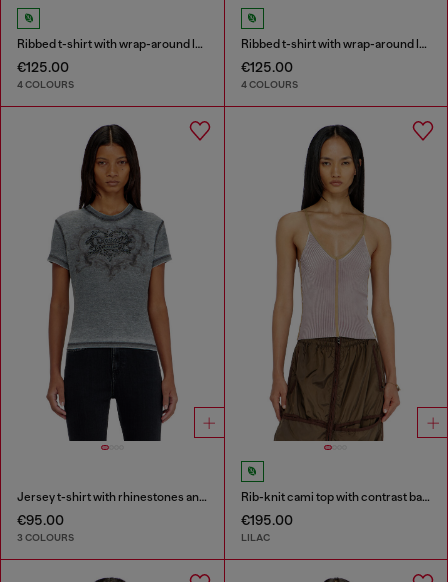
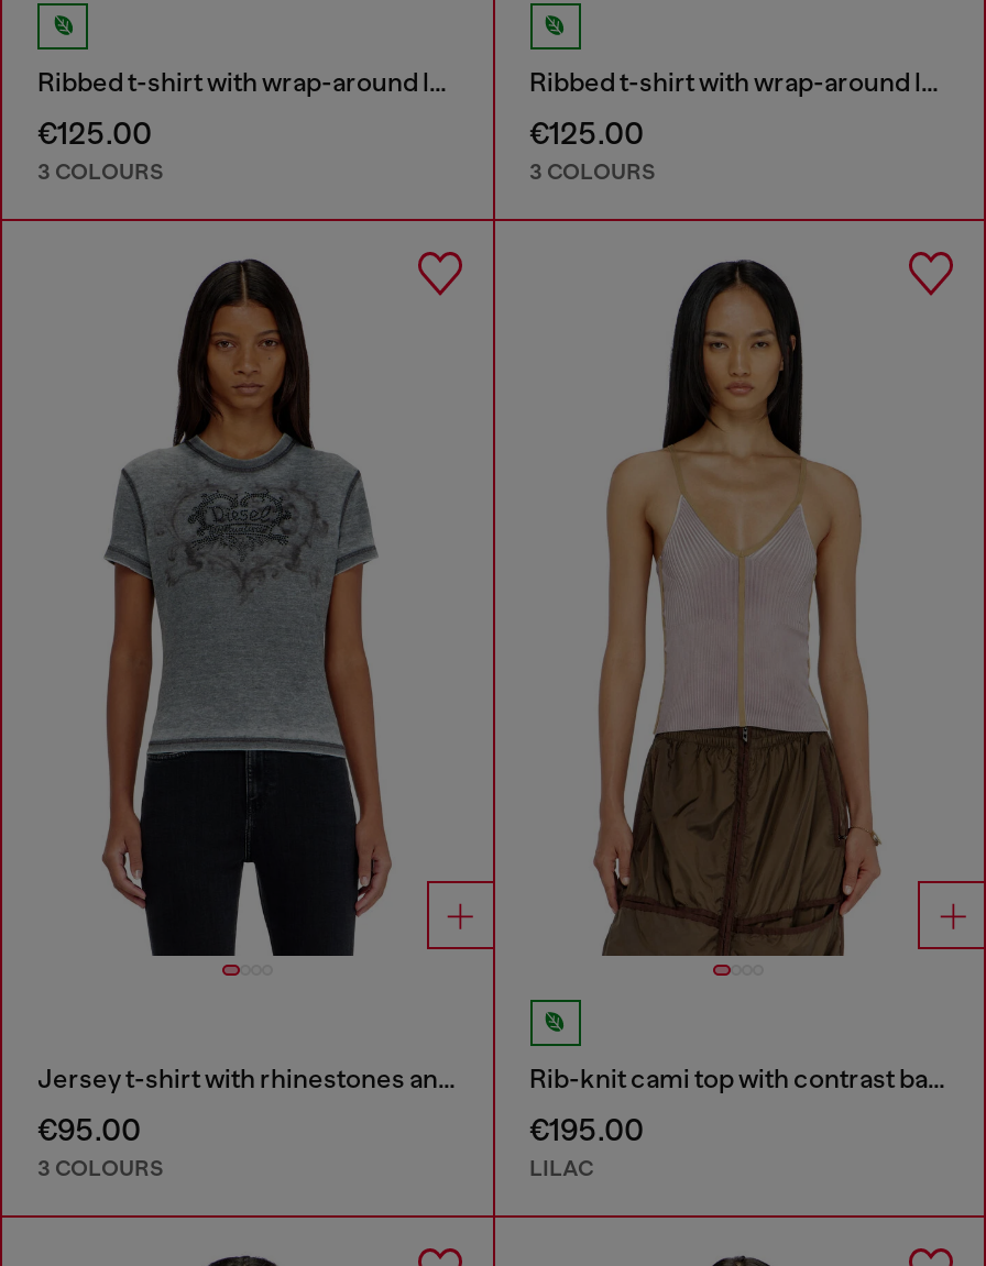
[17,78,74,91] 4 COLOURS -> [37,158,163,186] 3 COLOURS
[240,78,297,91] 4 COLOURS -> [529,158,655,186] 3 COLOURS

